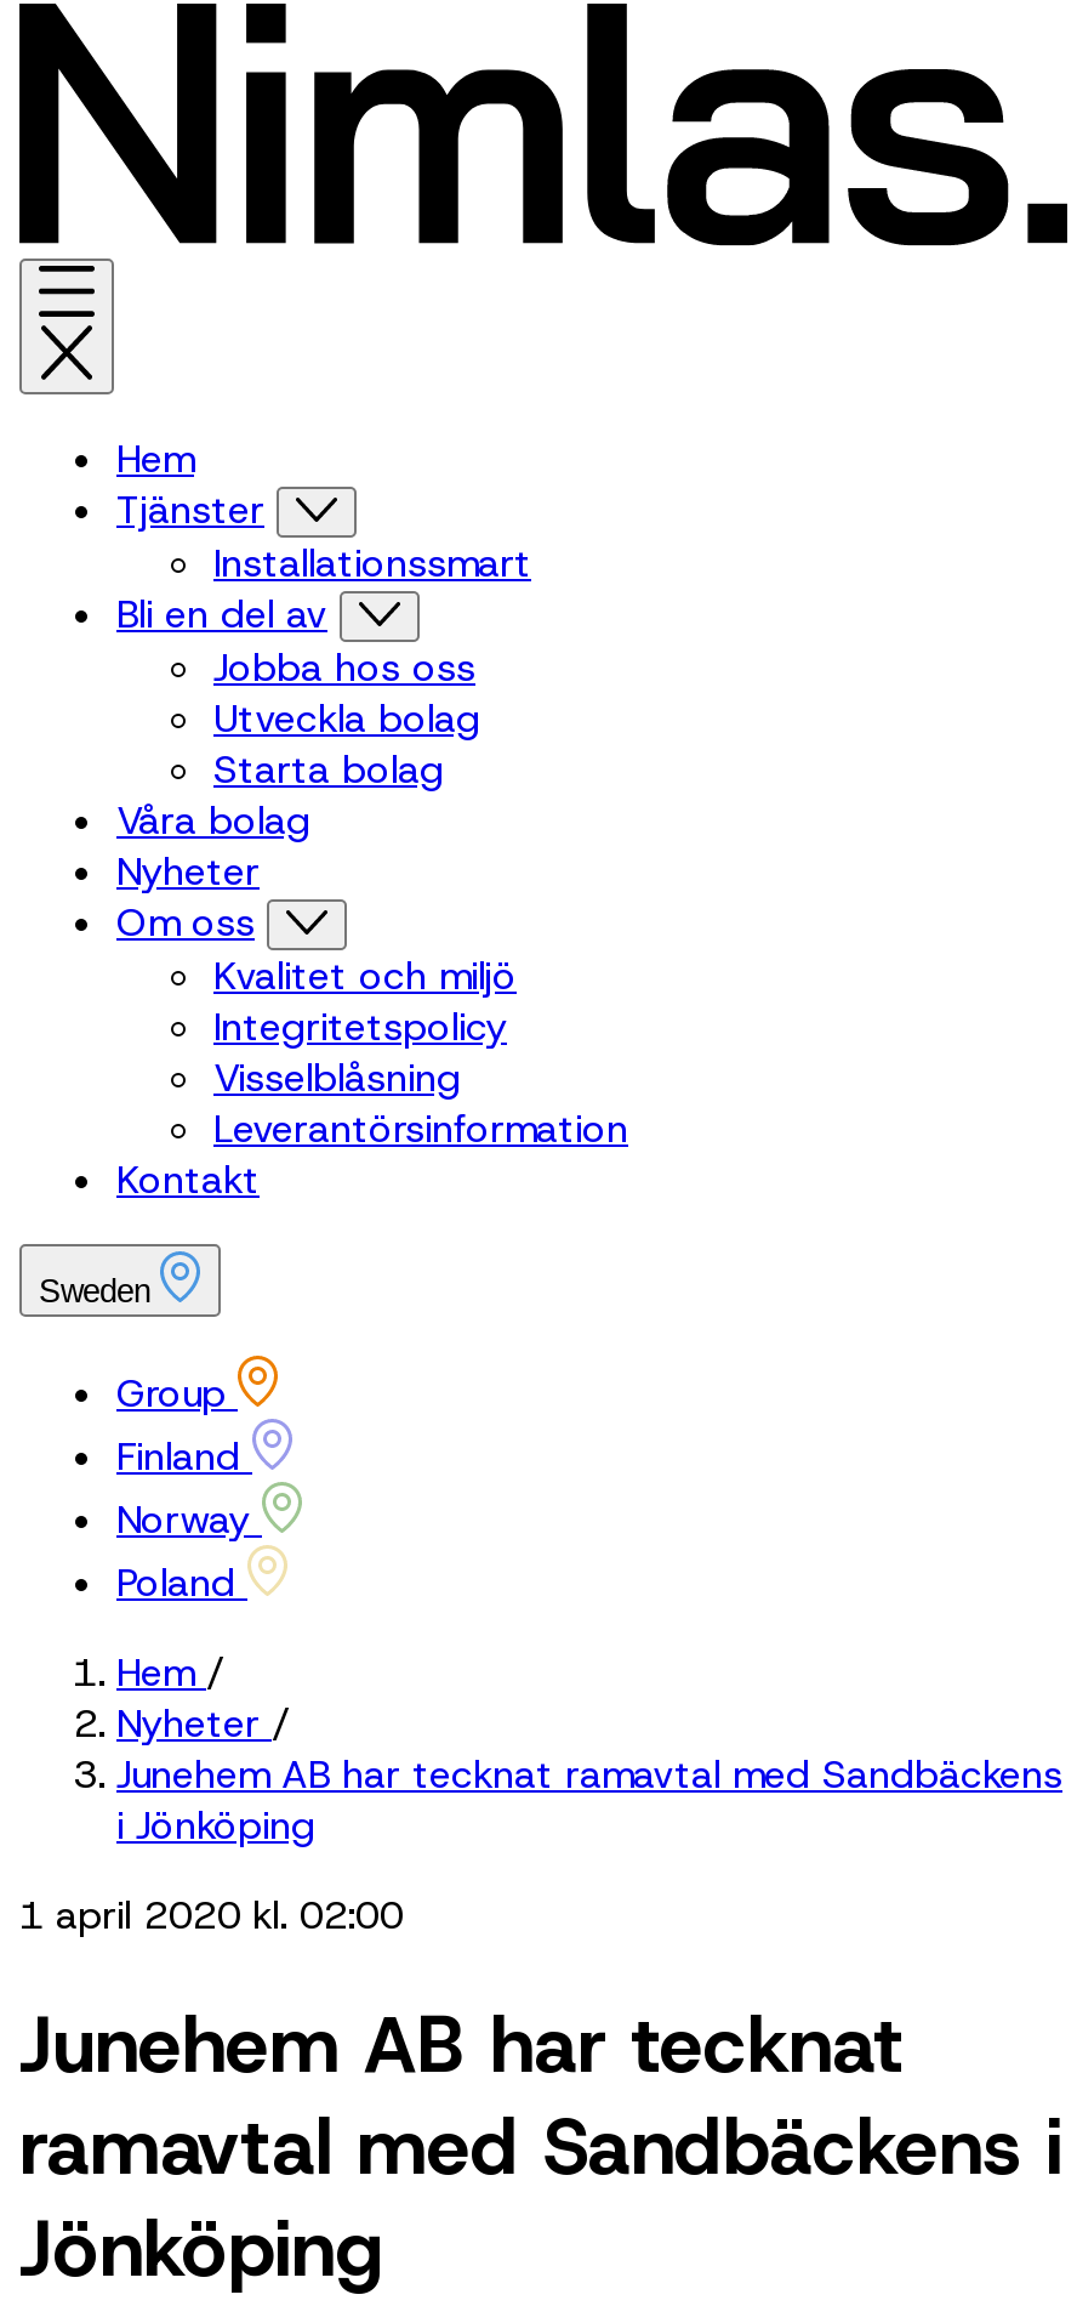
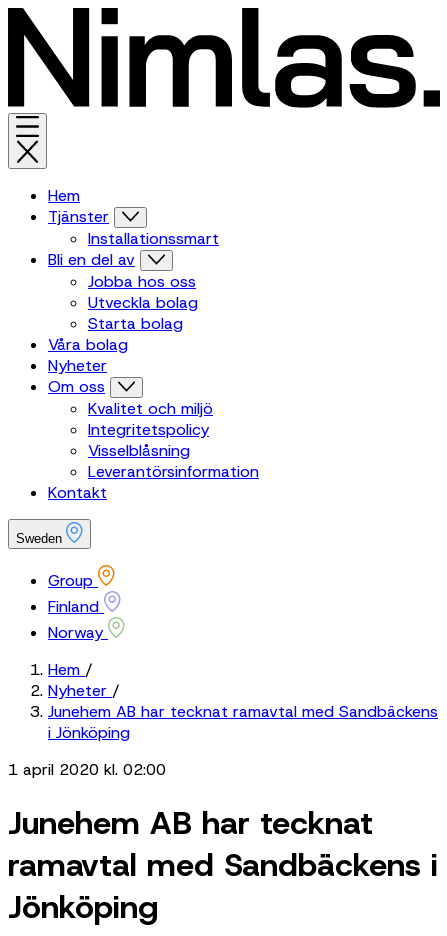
[116,1558,235,1609] Poland -> none

